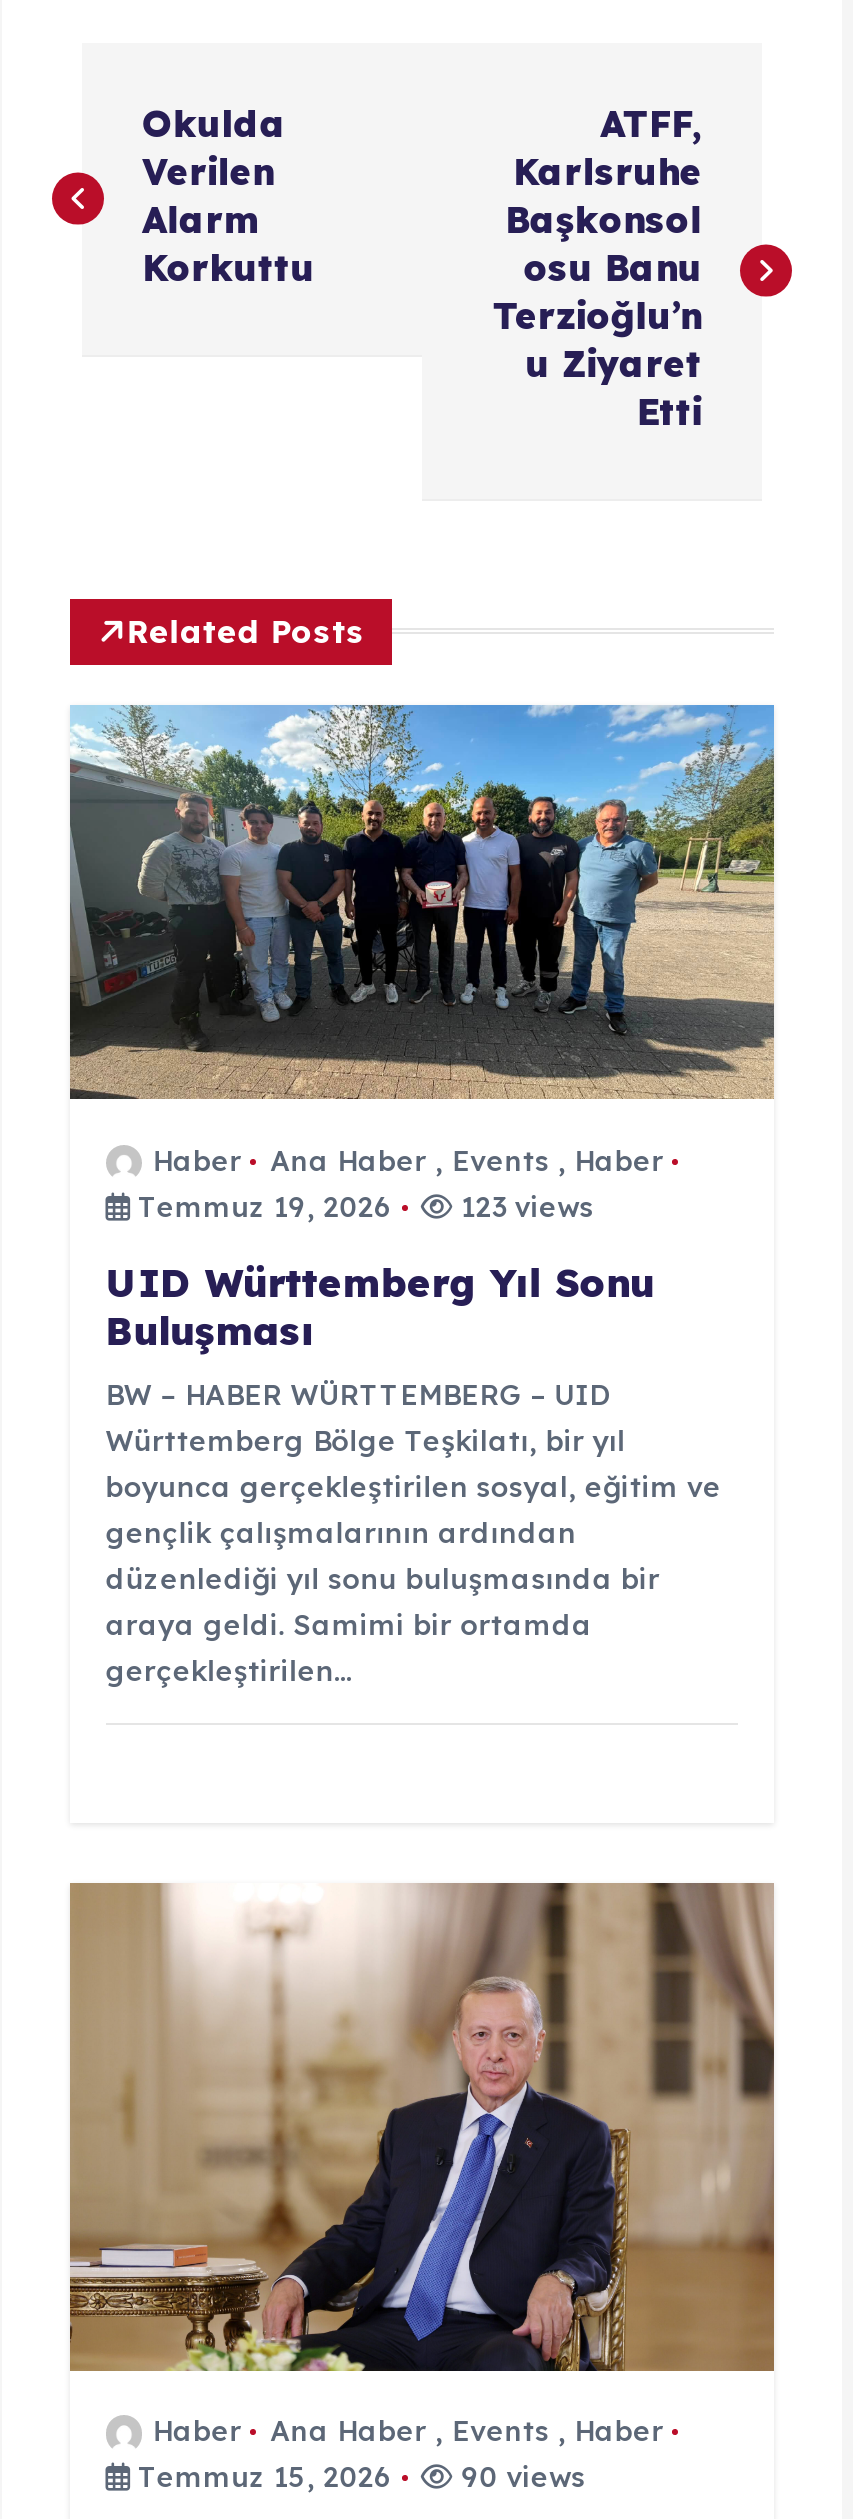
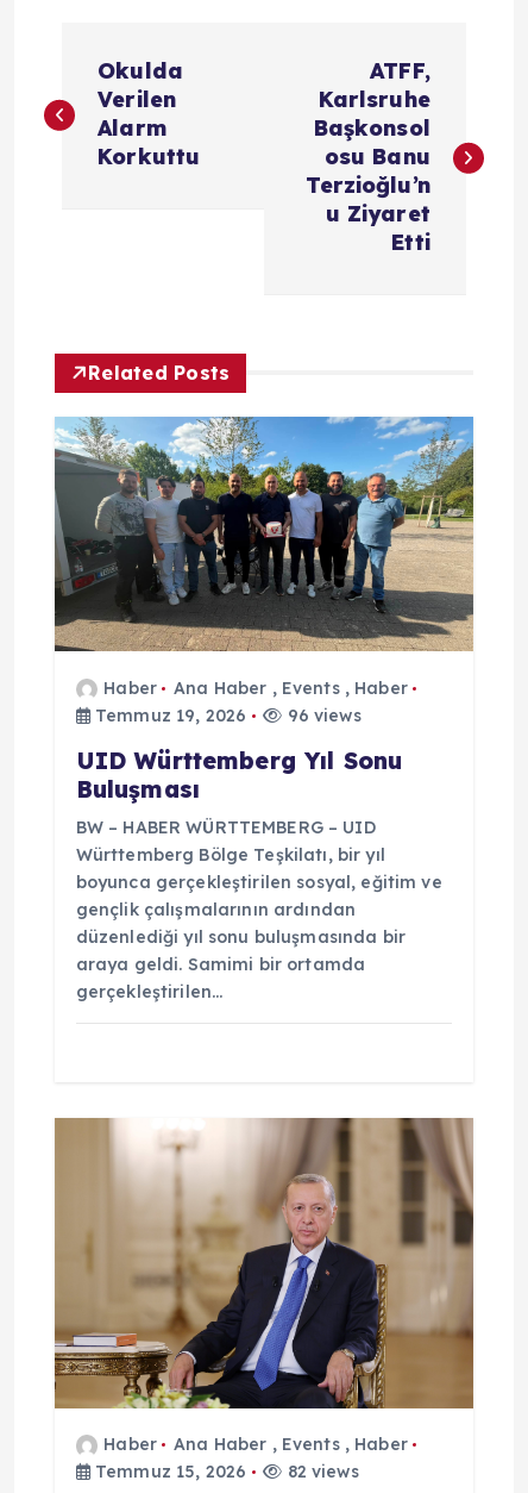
[453,1188,594,1224] 123 views -> [282,704,361,726] 96 views
[130,2459,586,2495] Temmuz 15, 2026 90 views -> [90,1461,359,1482] Temmuz 15, 2026 82 views

